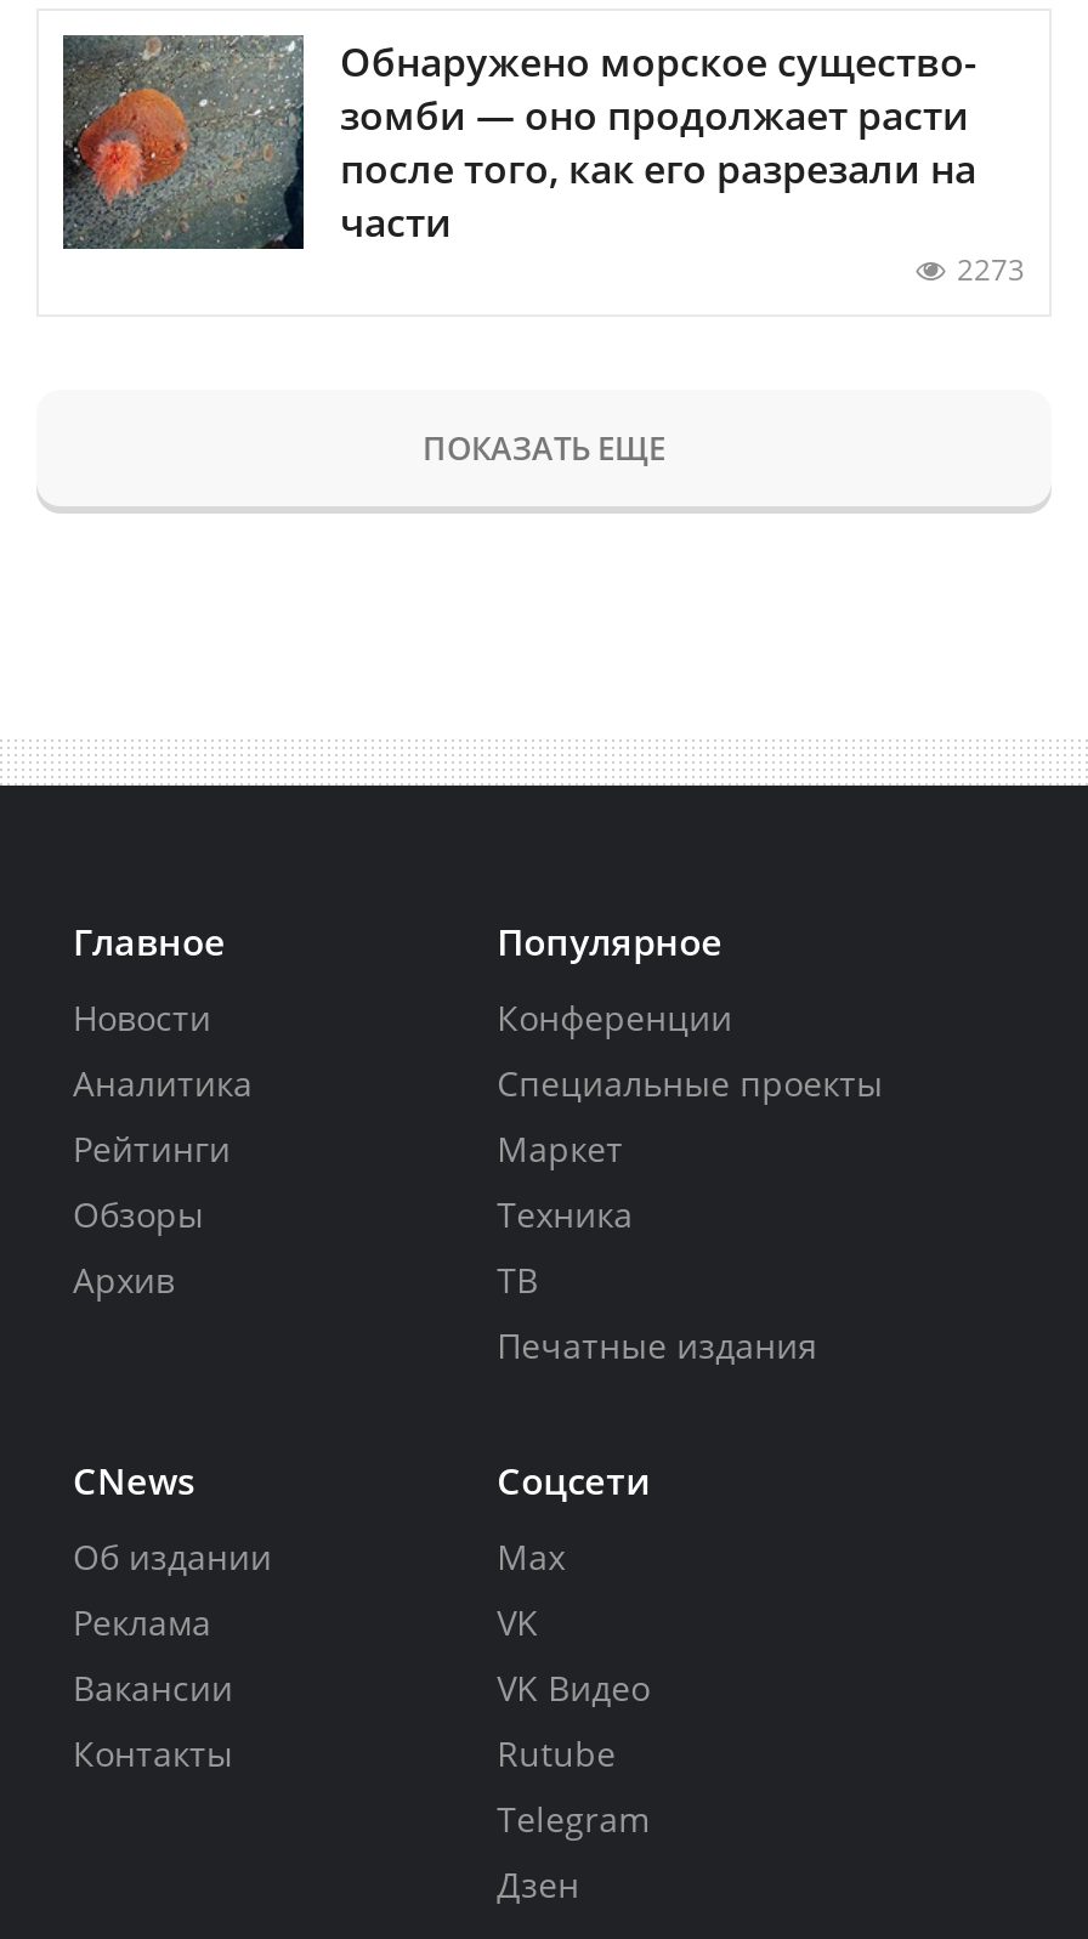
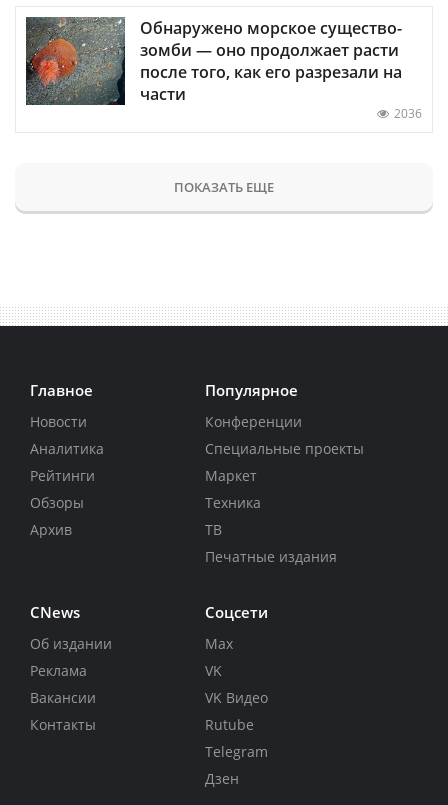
[957,249,1025,290] 2273 -> [394,105,422,122] 2036

